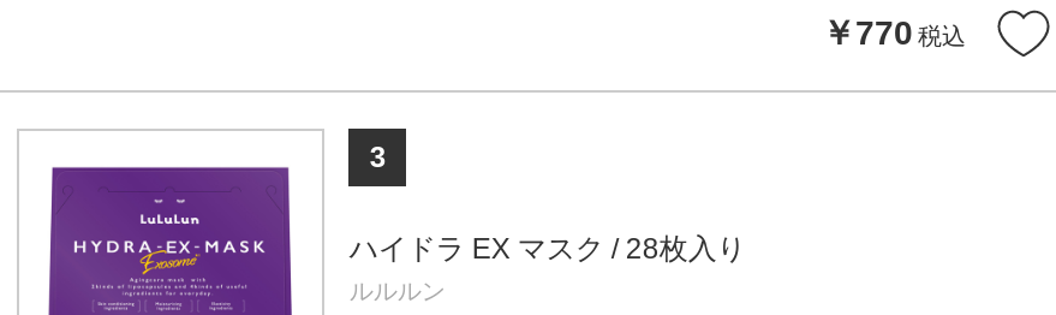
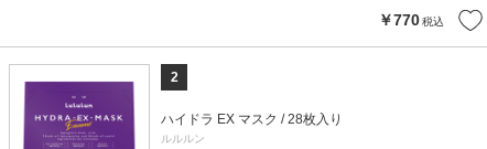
[370,141,387,175] 3 -> [171,69,178,85] 2

